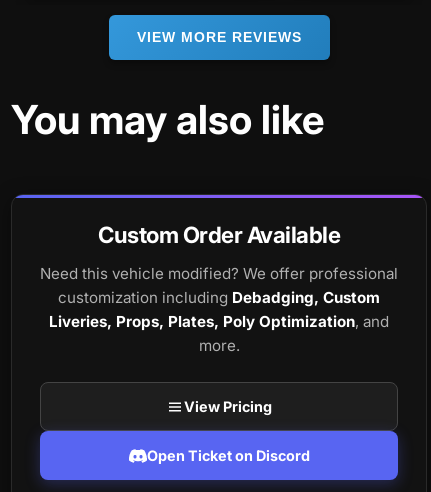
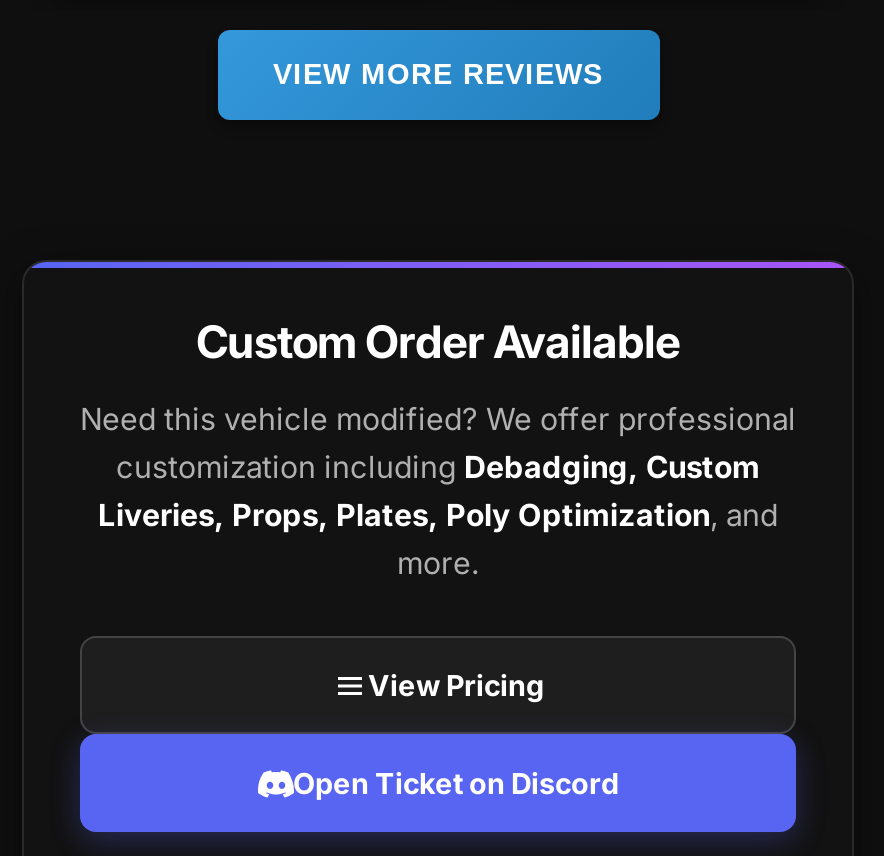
[11,95,324,144] You may also like -> none

